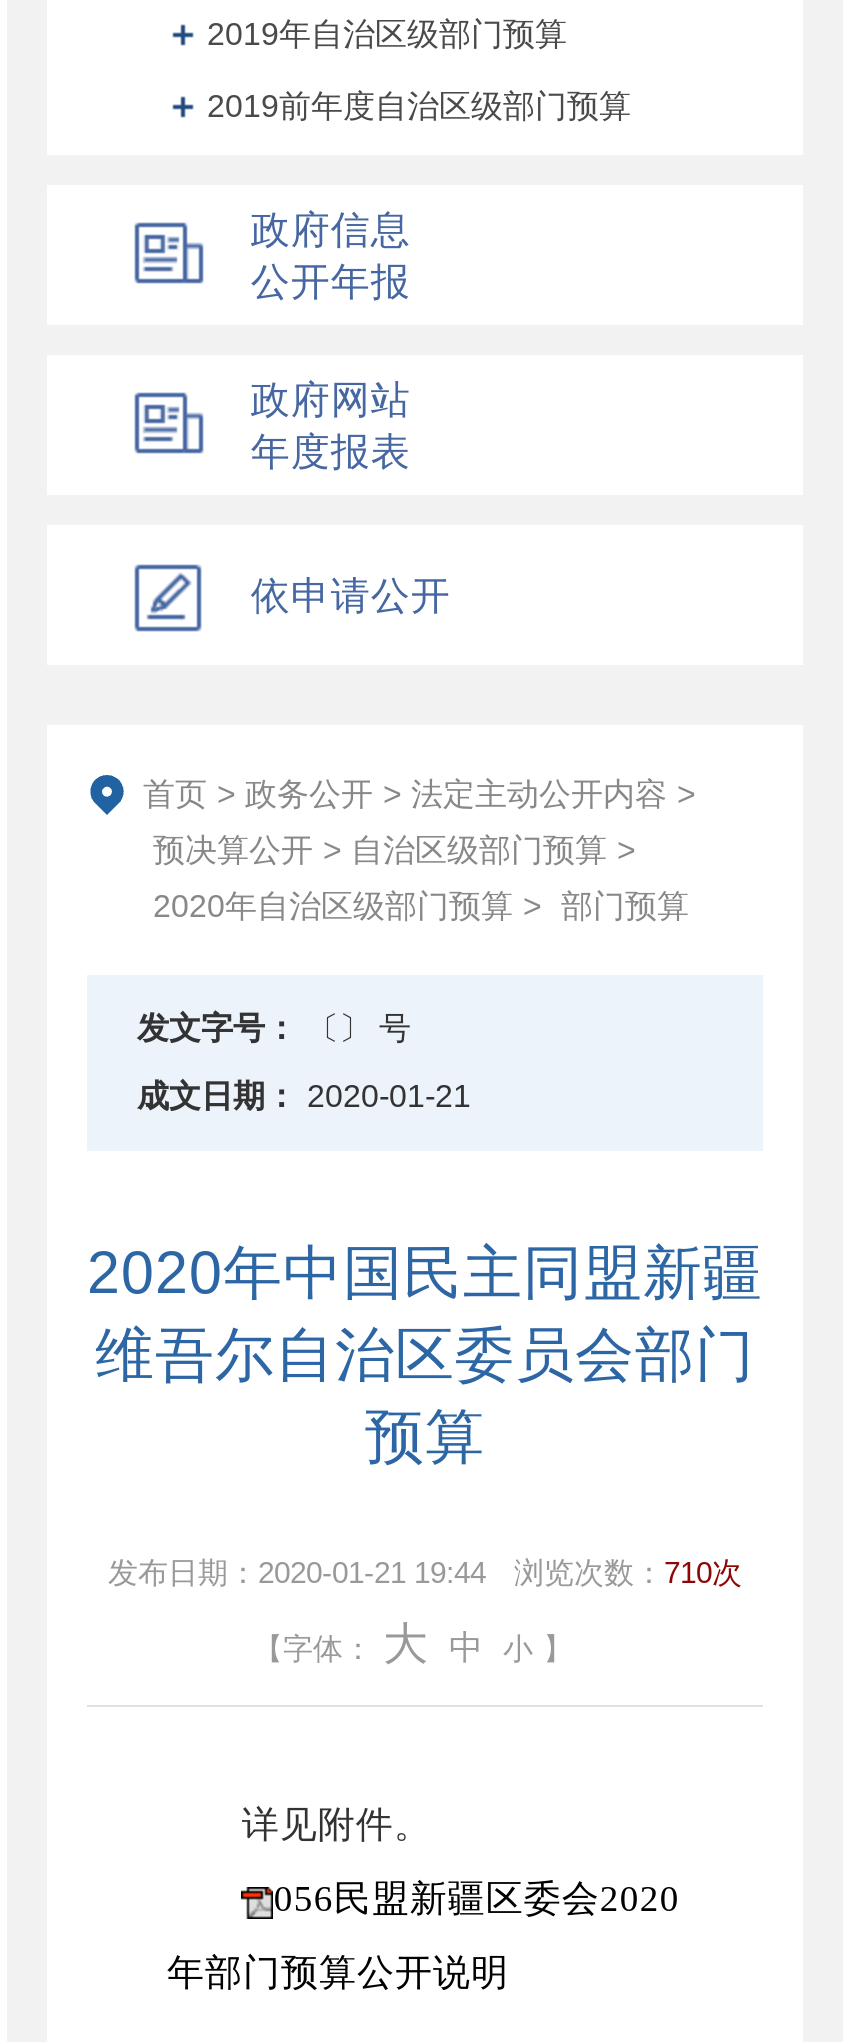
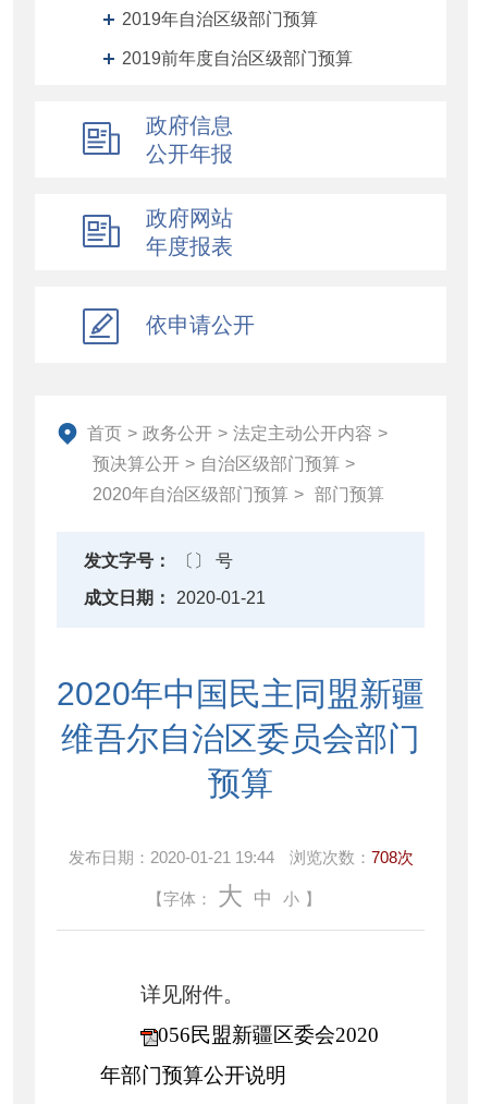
[108,1555,742,1589] 发布日期：2020-01-21 19:44 浏览次数：710次 -> [68,848,413,866] 发布日期：2020-01-21 19:44 浏览次数：708次

